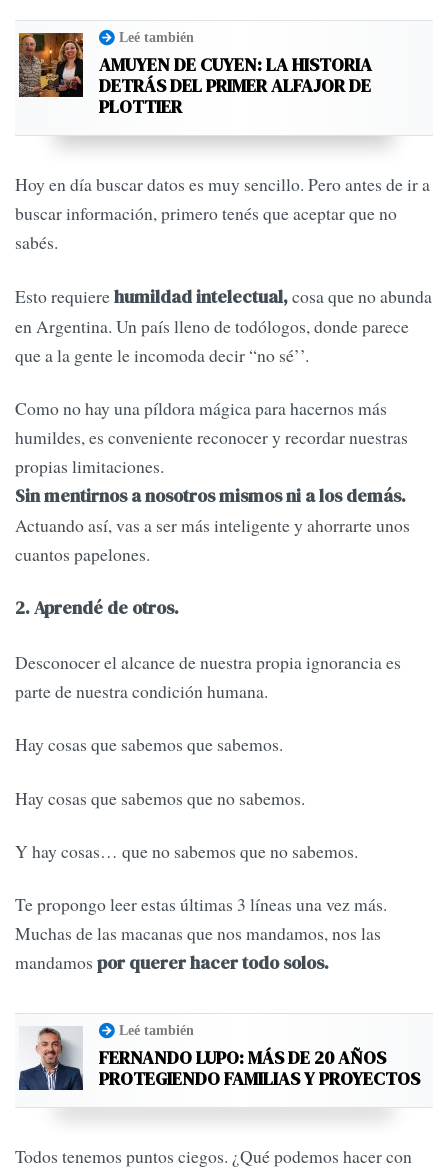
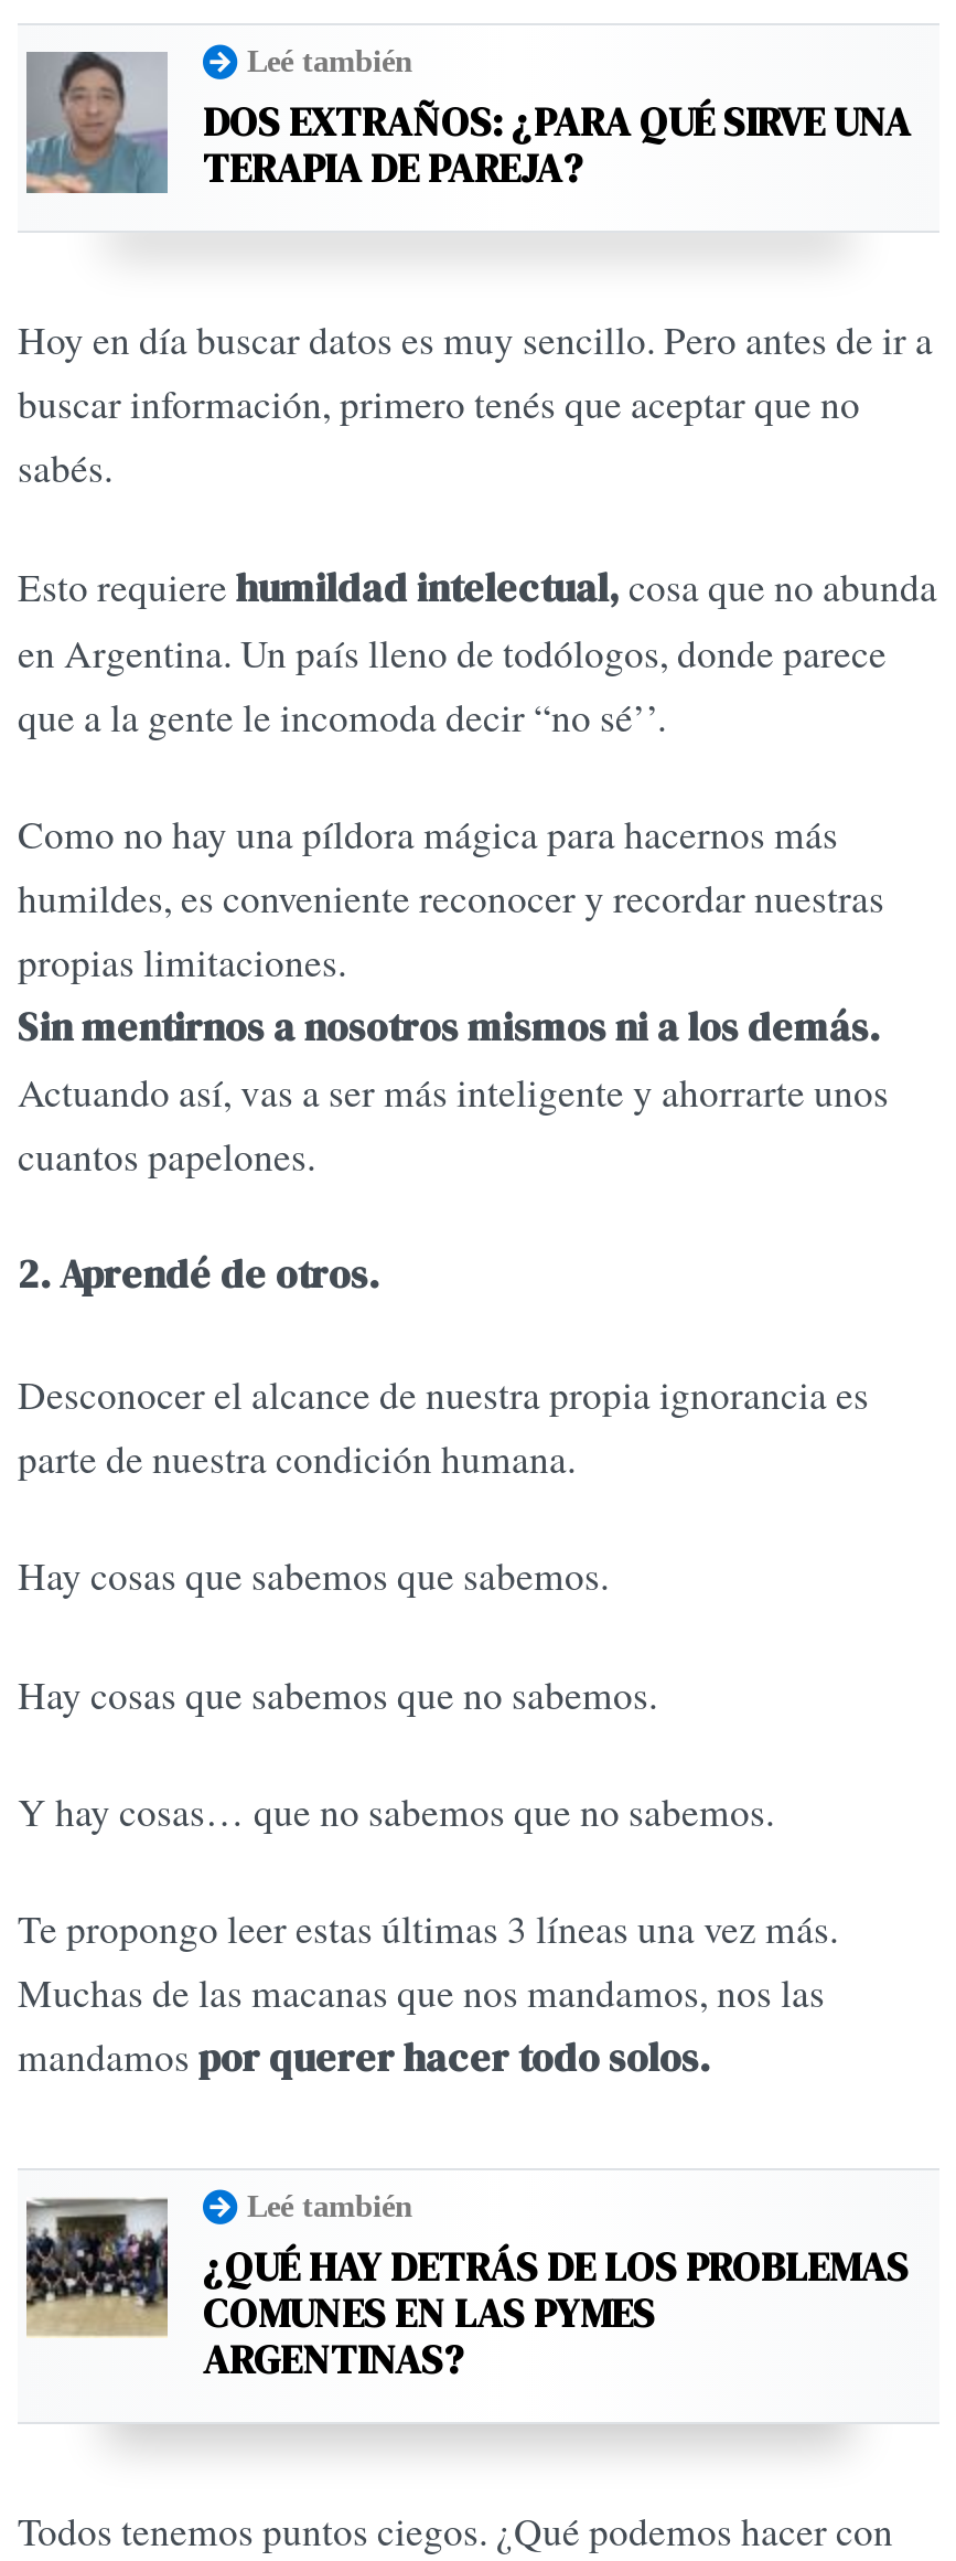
[18,32,372,119] [image] | AMUYEN DE CUYEN: LA HISTORIA | DETRÁS DEL PRIMER ALFAJOR DE | PLOTTIER -> [24,50,911,196] [image] | DOS EXTRAÑOS: ¿PARA QUÉ SIRVE UNA | TERAPIA DE PAREJA?
moved [15,173,432,1037] -> [18,314,937,2222]: Hoy en día buscar datos es muy sencillo. Pero antes de ir a | buscar información, primero tenés que aceptar que no | sabés. | ... | mandamos por querer hacer todo solos. | Leé también
[18,1027,420,1091] [image] | FERNANDO LUPO: MÁS DE 20 AÑOS | PROTEGIENDO FAMILIAS Y PROYECTOS -> [24,2197,909,2386] [image] | ¿QUÉ HAY DETRÁS DE LOS PROBLEMAS | COMUNES EN LAS PYMES | ARGENTINAS?

